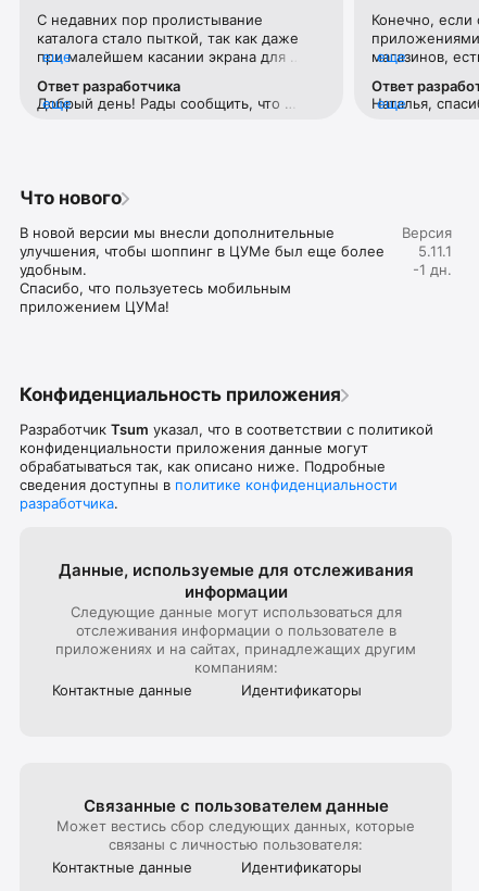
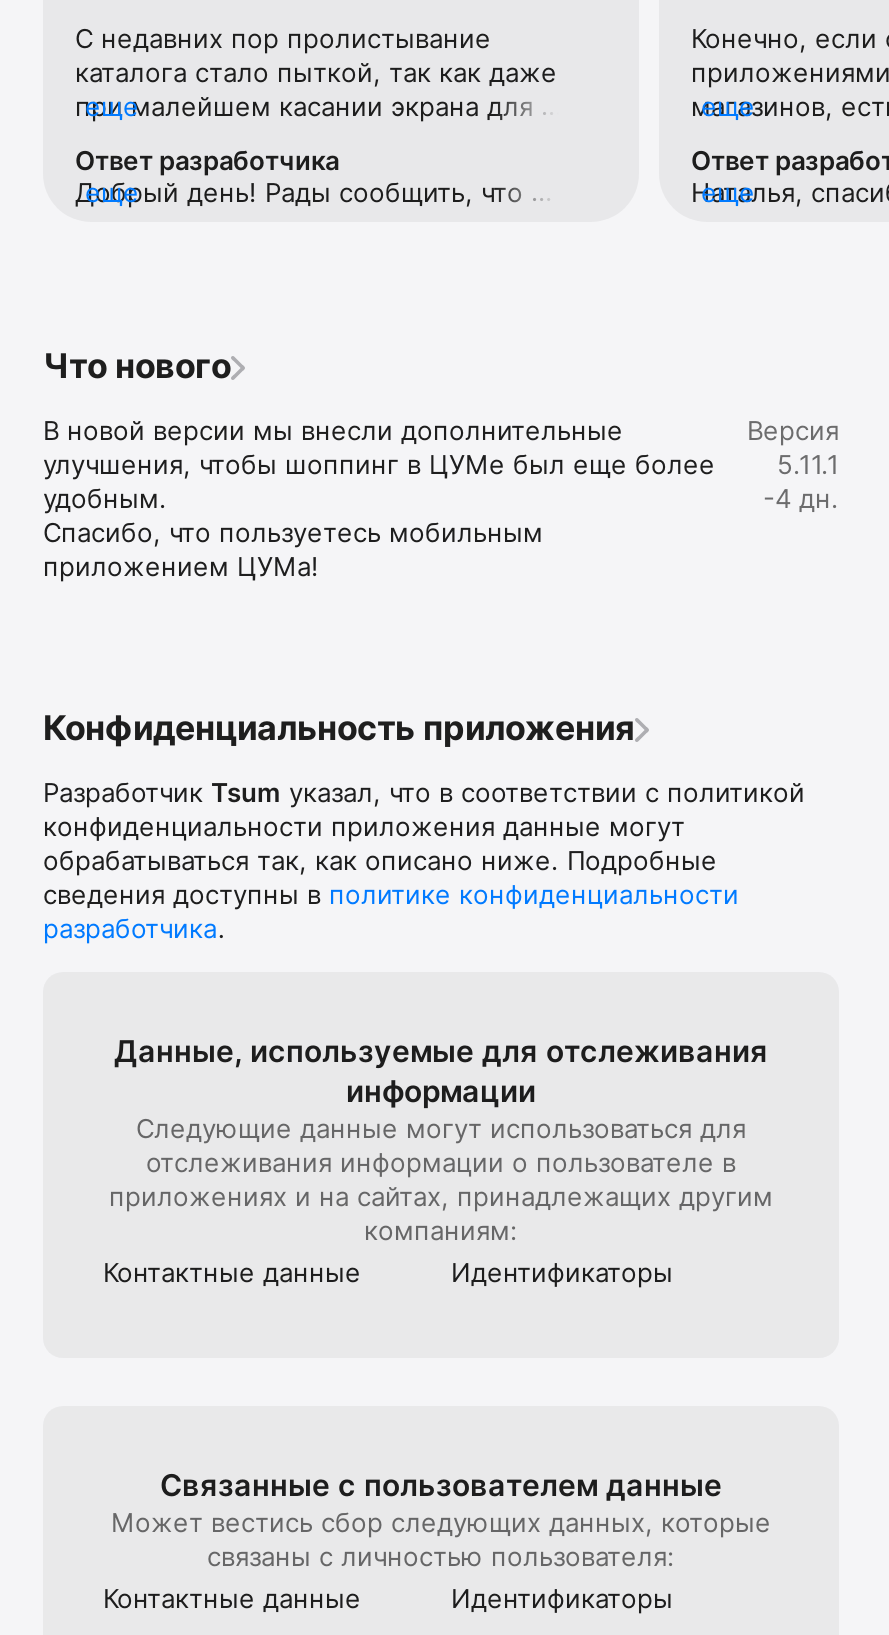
[413,261,452,278] -1 дн. -> [763,482,839,514] -4 дн.

